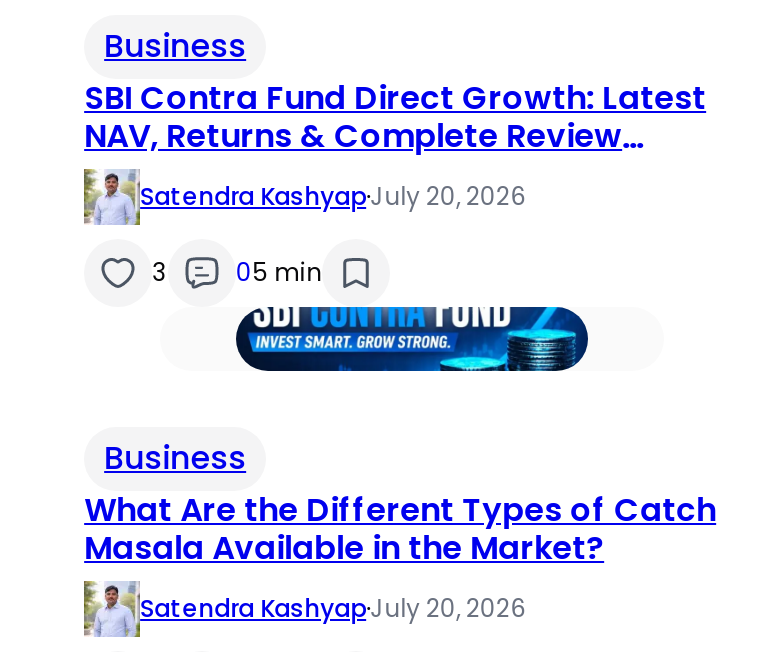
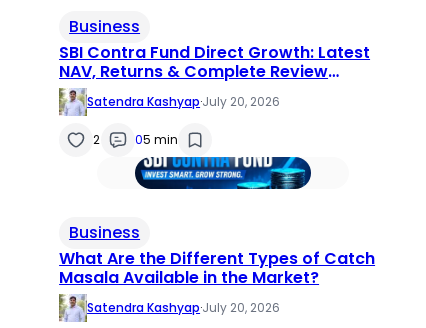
[152,256,166,290] 3 -> [93,131,100,148] 2

